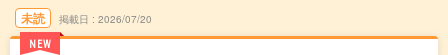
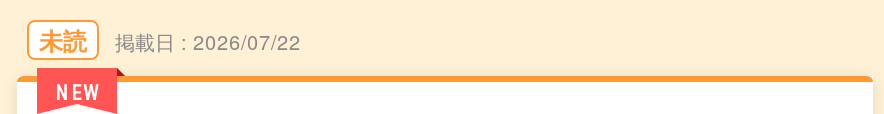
[98,12,152,26] 2026/07/20 -> [193,28,301,56] 2026/07/22

